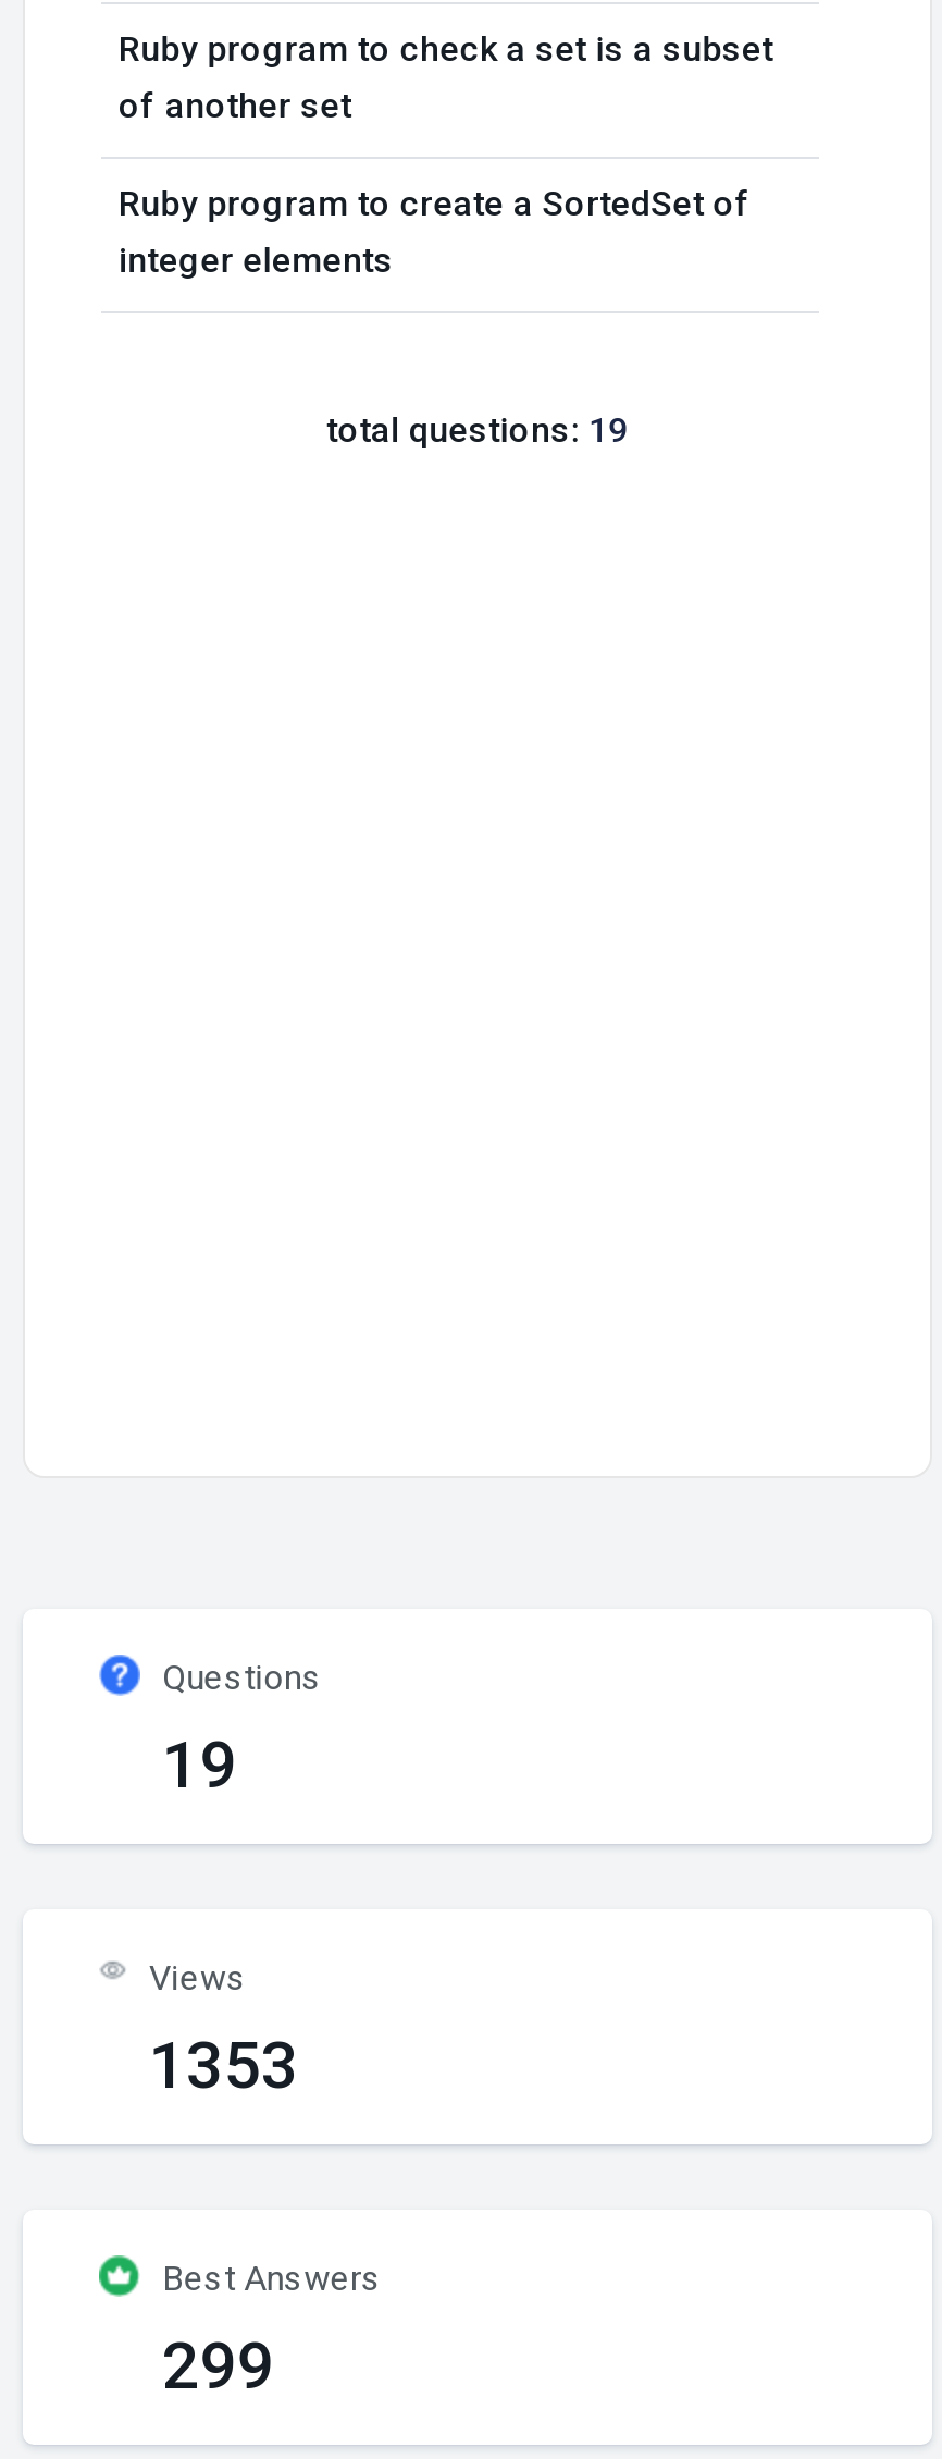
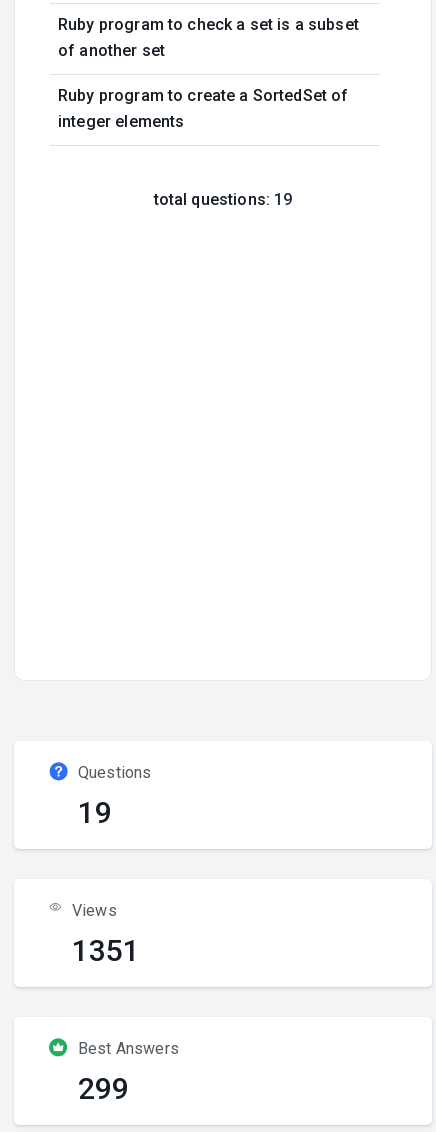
[149,2027,298,2103] 1353 -> [72,933,141,968] 1351

